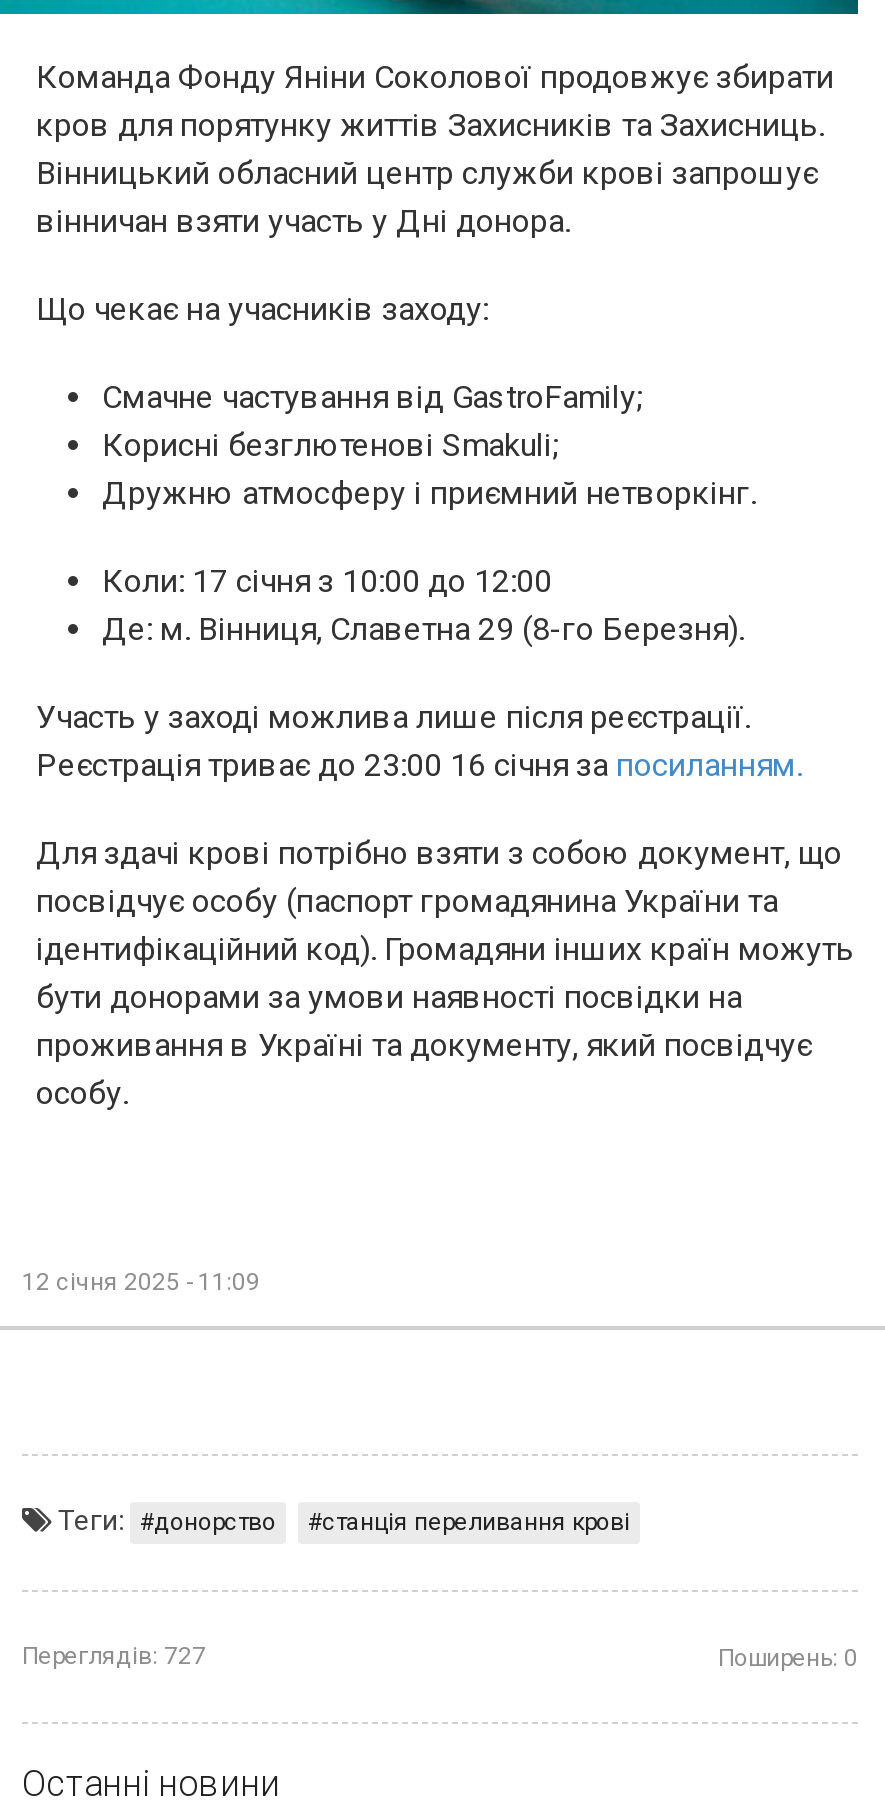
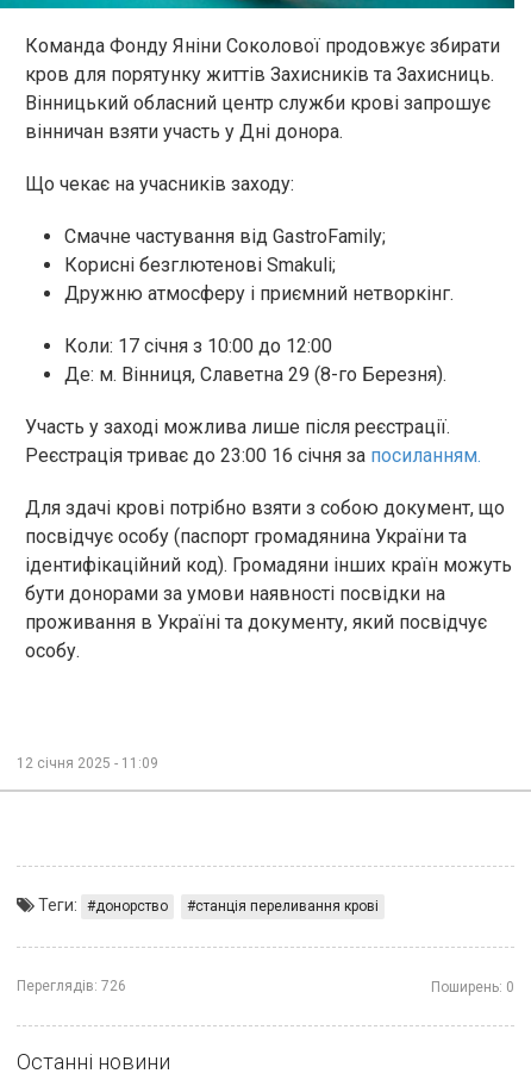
[22,1643,206,1671] Переглядів: 727 -> [17,978,126,995] Переглядів: 726

